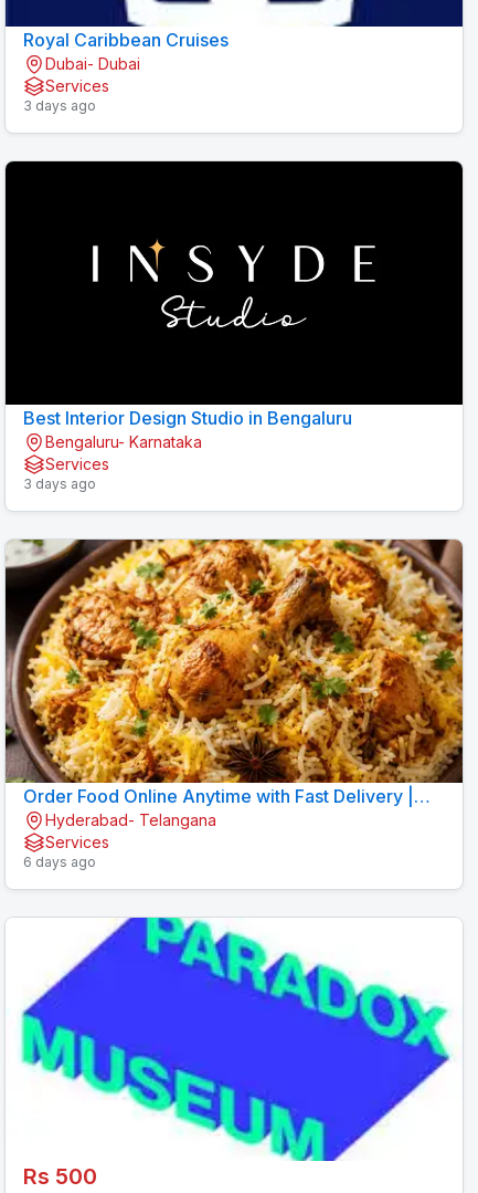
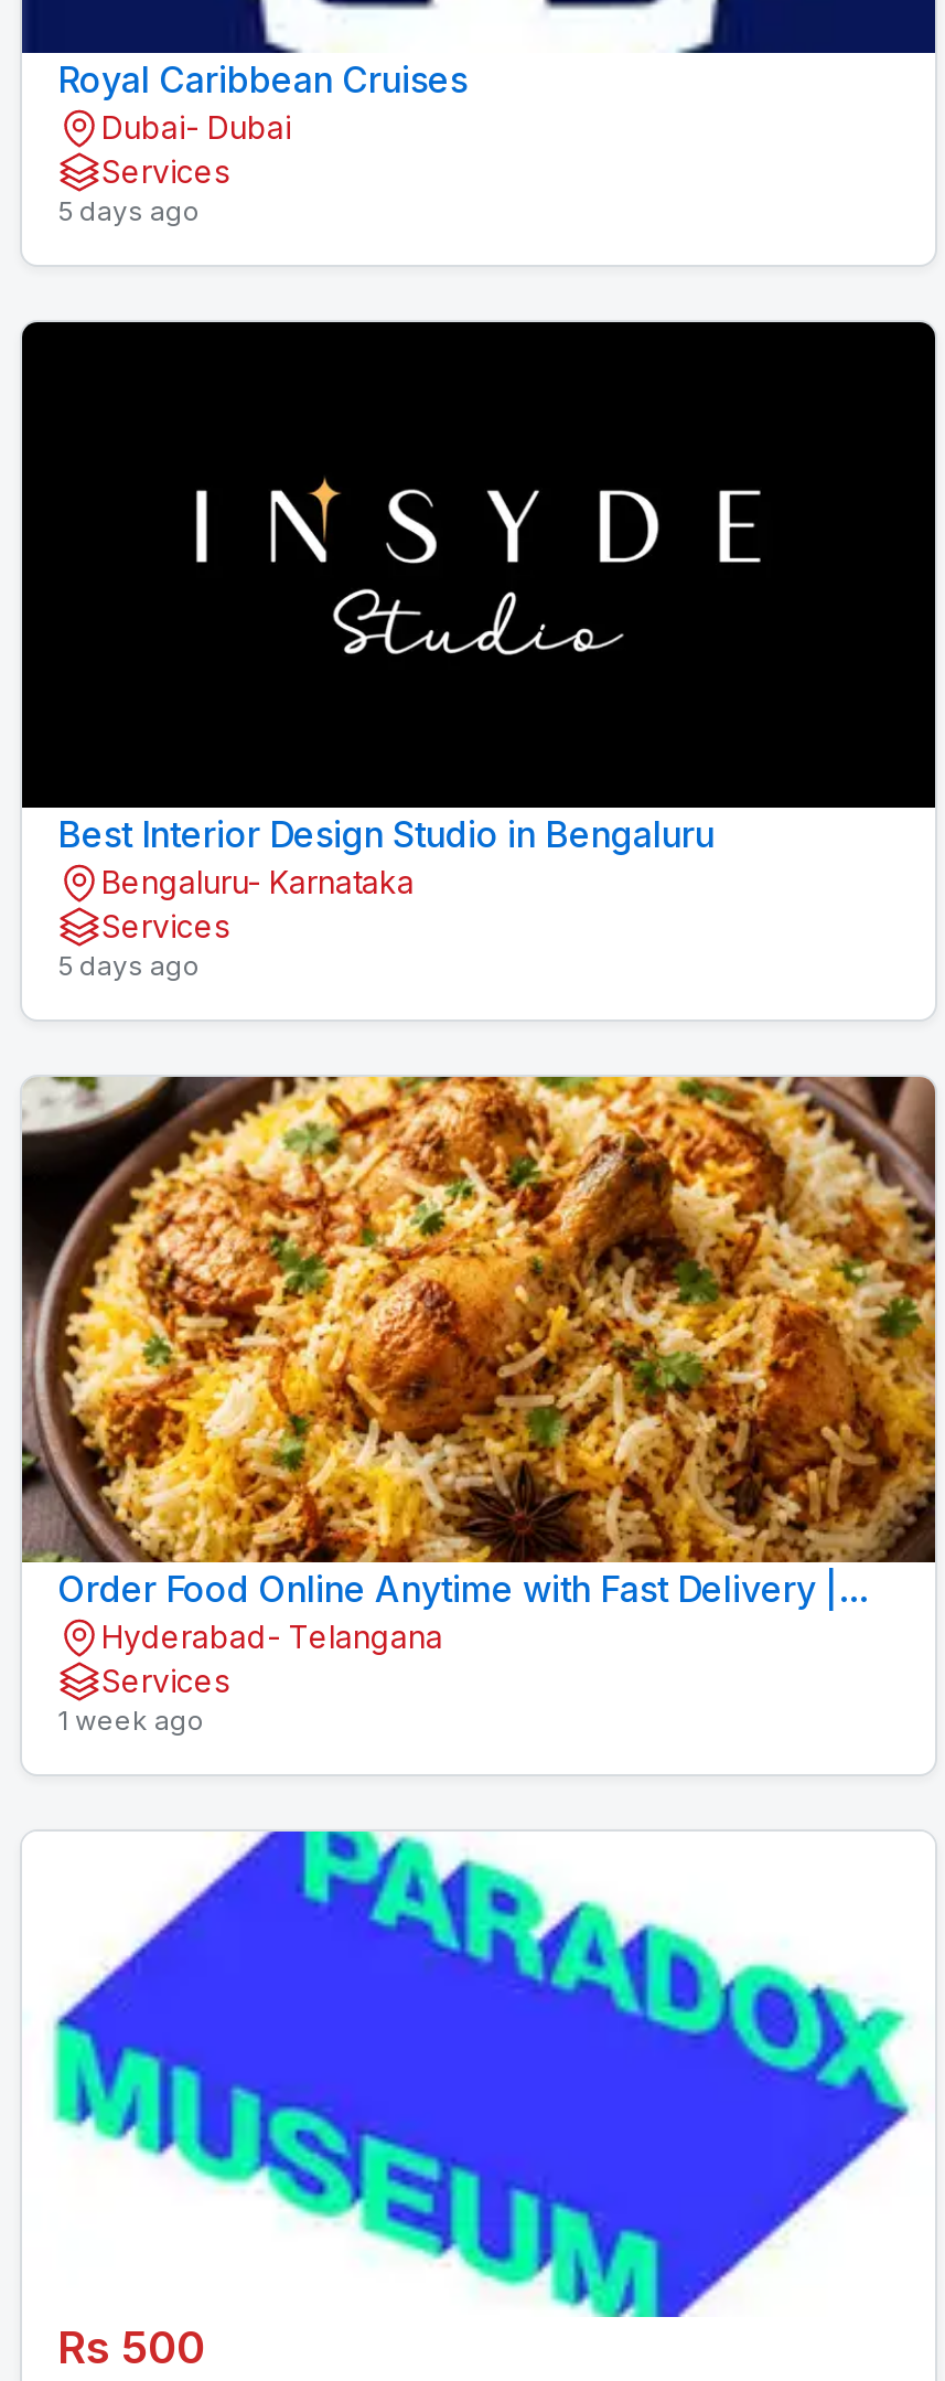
[23,98,96,114] 3 days ago -> [57,195,201,228] 5 days ago
[23,476,96,492] 3 days ago -> [57,949,201,982] 5 days ago
[23,854,96,870] 6 days ago -> [57,1704,205,1737] 1 week ago

